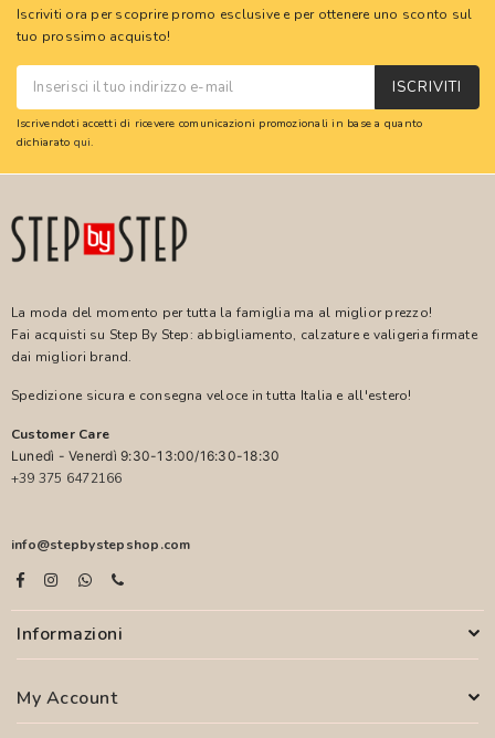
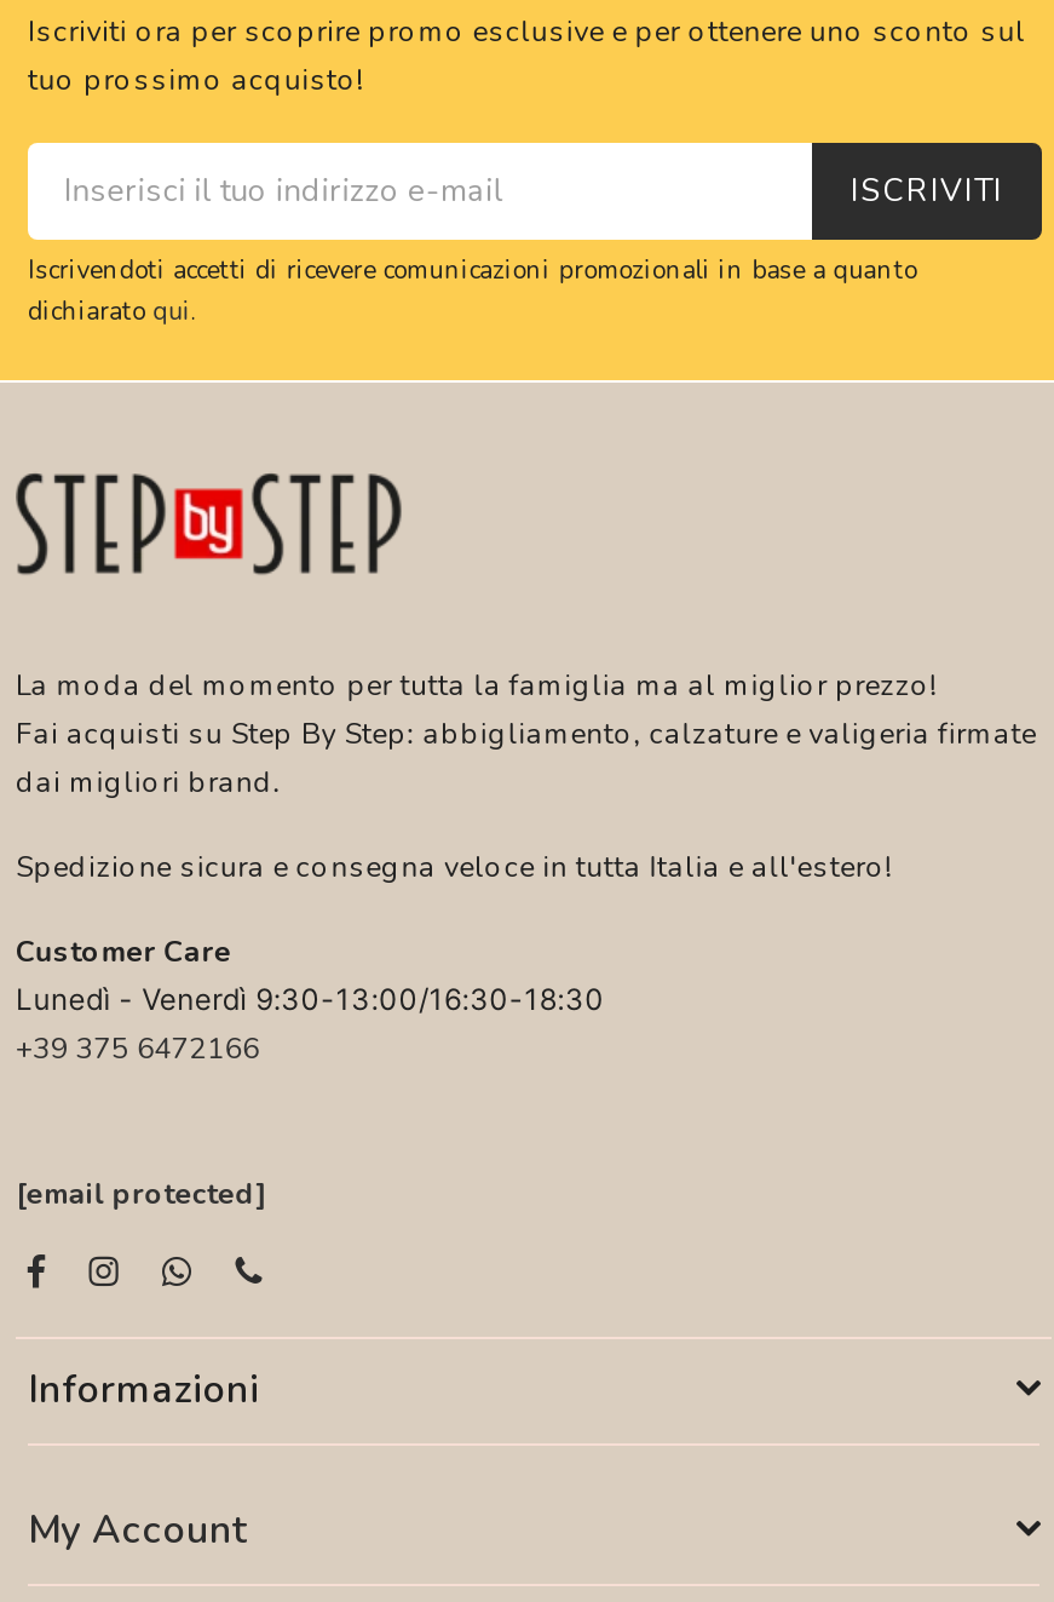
[11,535,191,553] info@stepbystepshop.com -> [16,1174,265,1212] [email protected]

